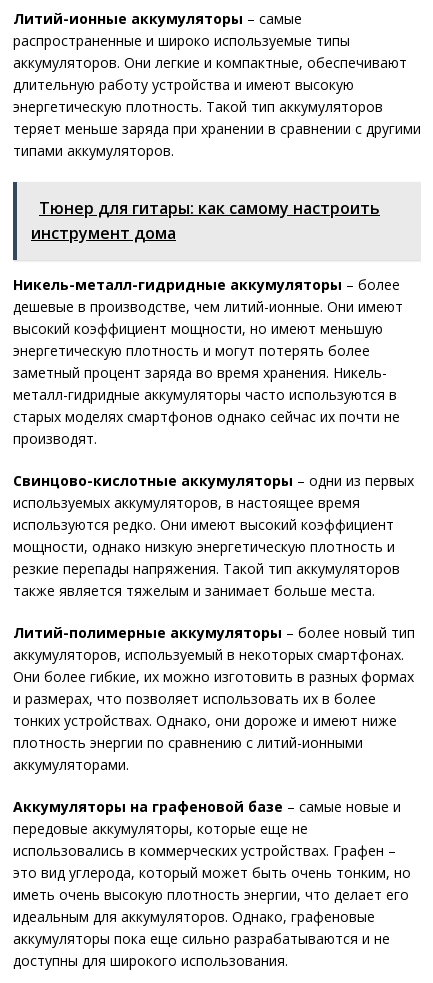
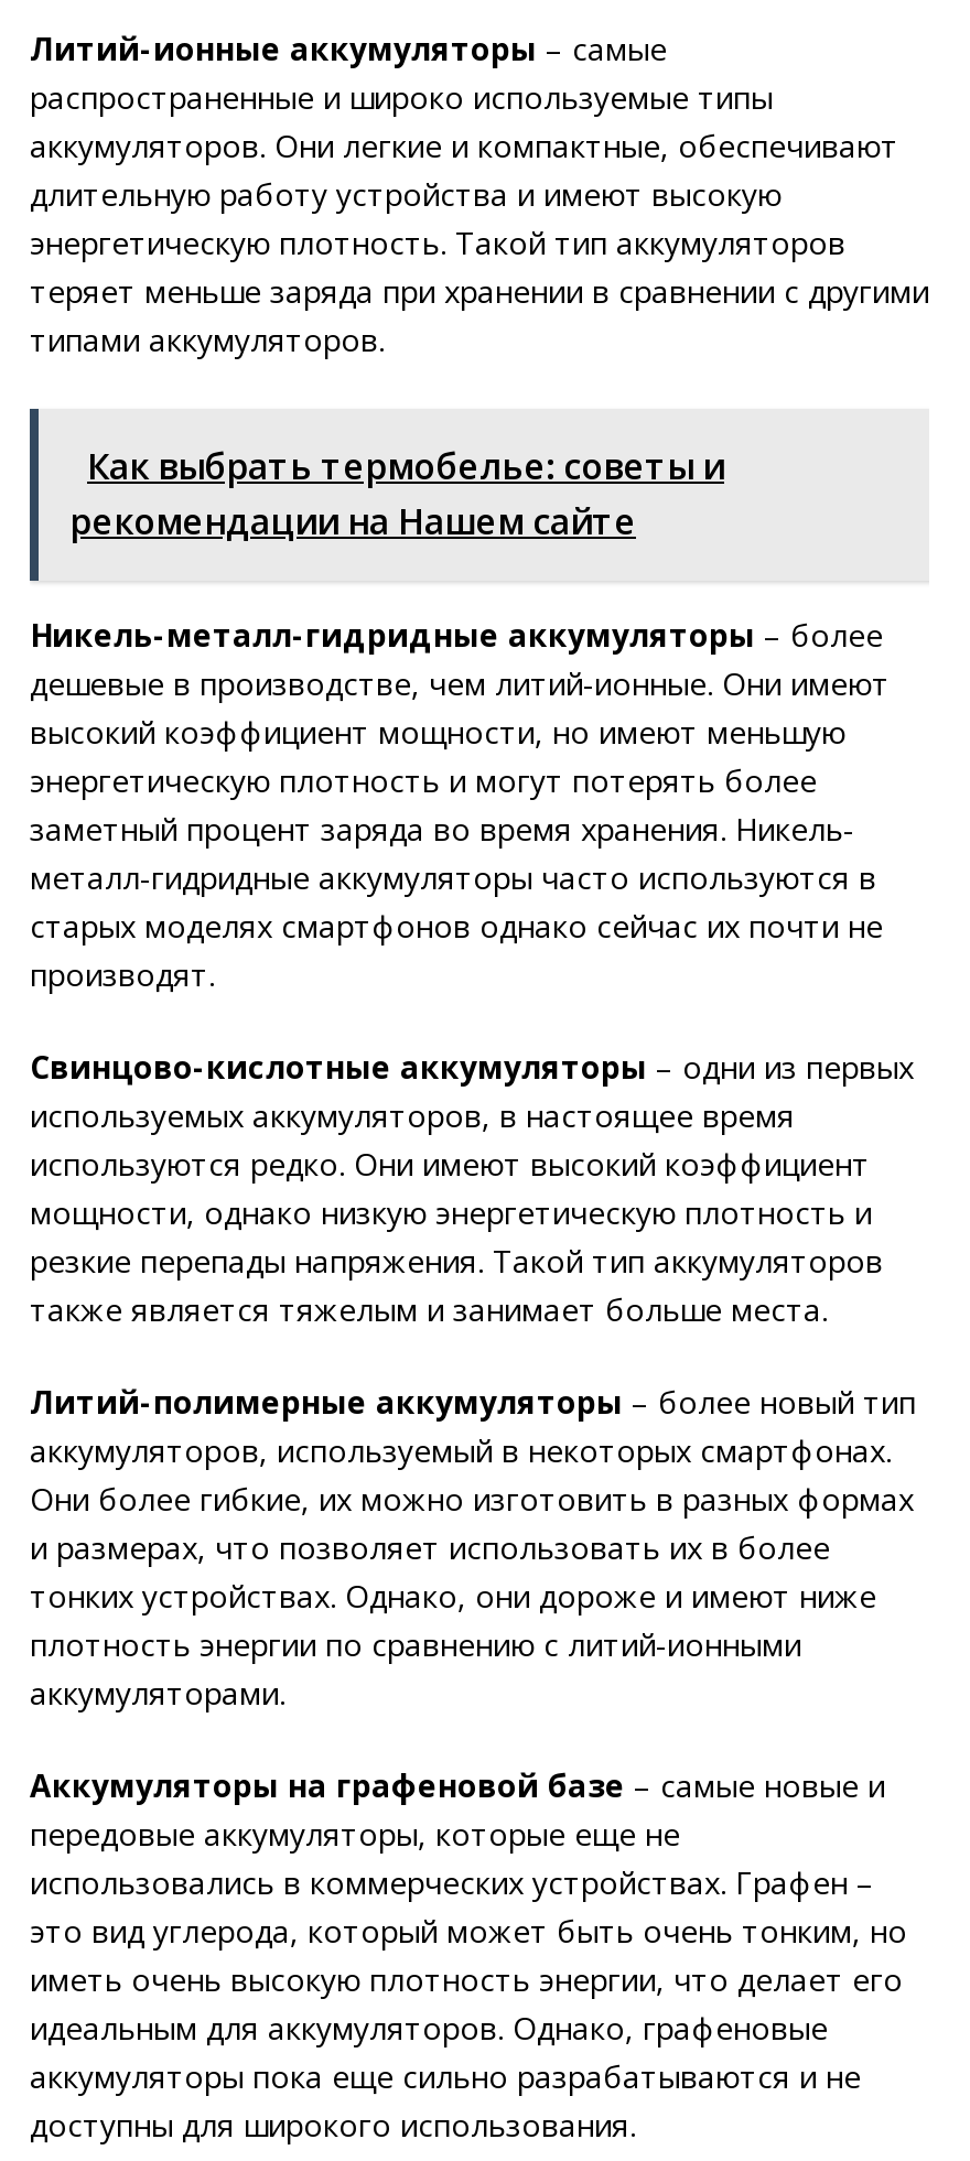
[31,197,380,244] Тюнер для гитары: как самому настроить | инструмент дома -> [69,442,724,545] Как выбрать термобелье: советы и | рекомендации на Нашем сайте

